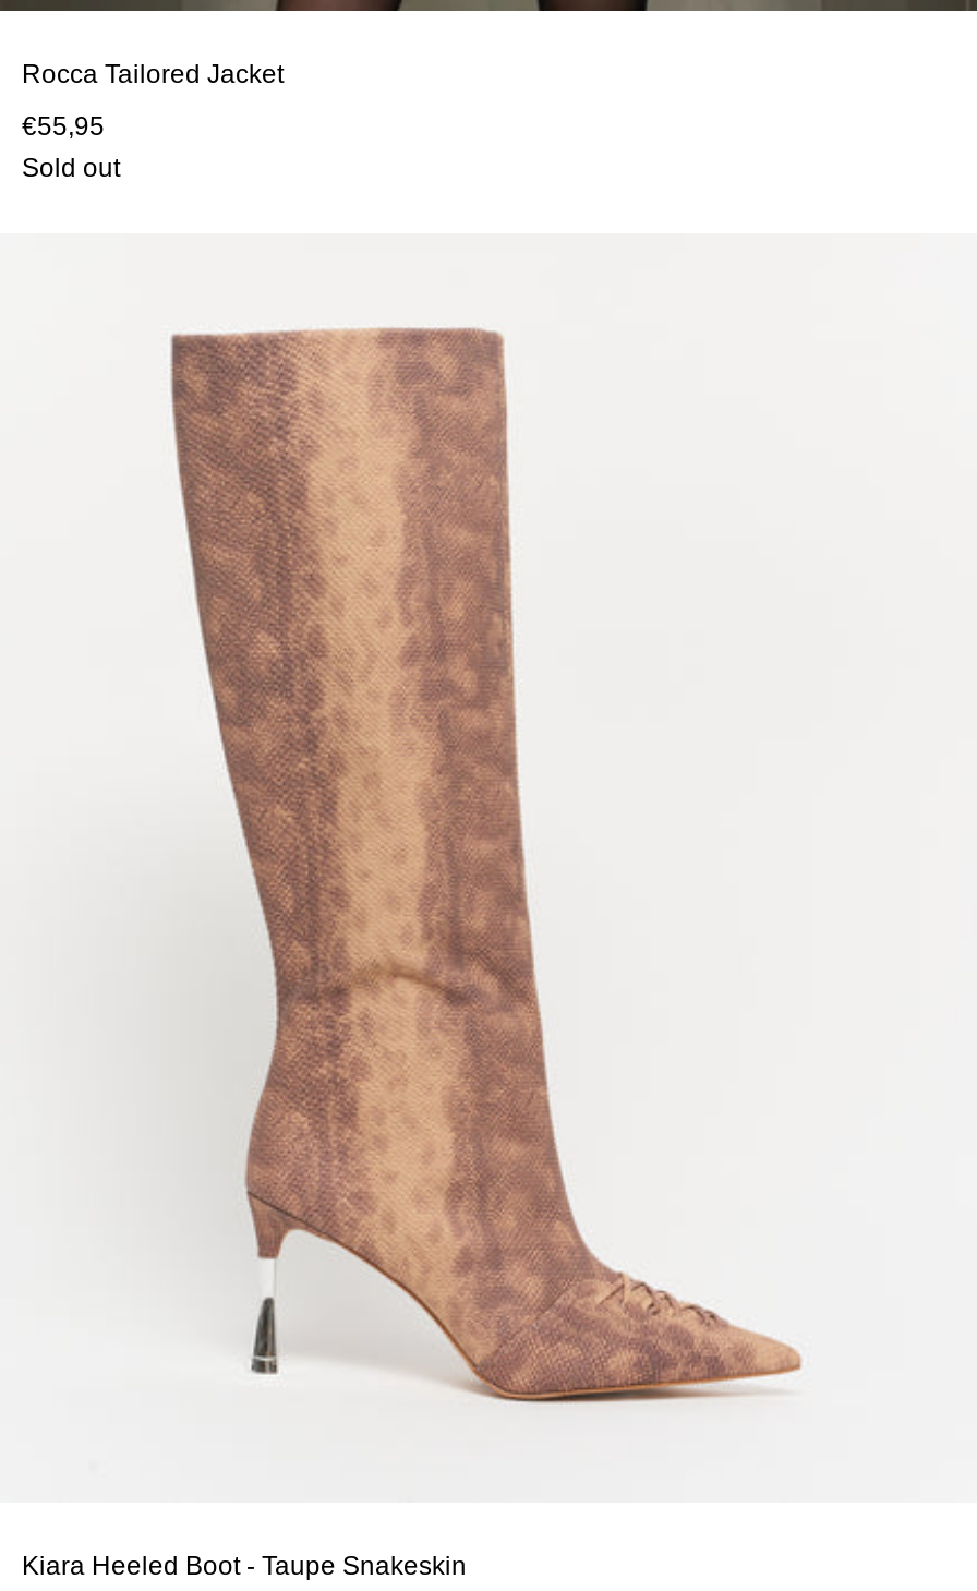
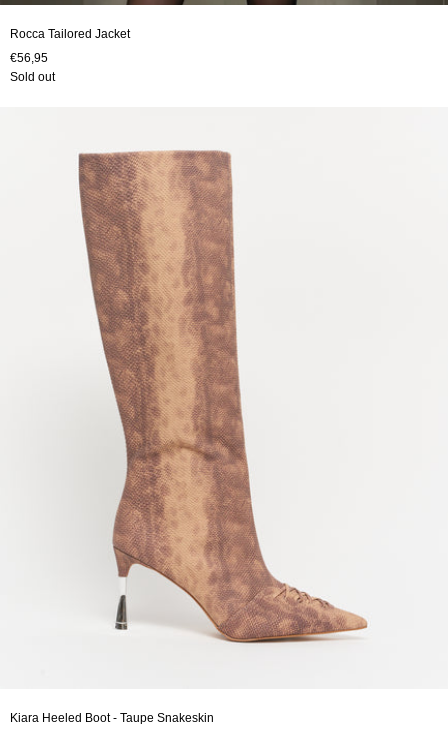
[22,111,105,141] €55,95 -> [10,51,48,65] €56,95

